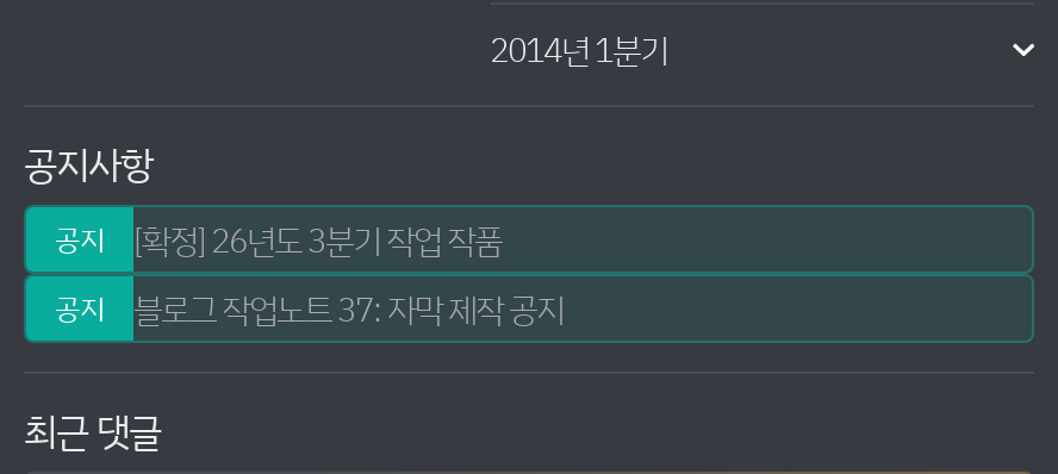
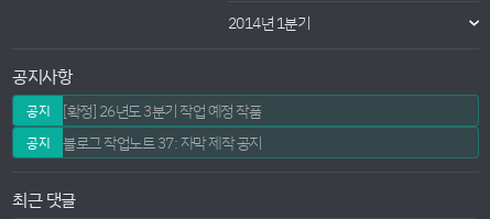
[133,216,502,262] [확정] 26년도 3분기 작업 작품 -> [63,100,261,121] [확정] 26년도 3분기 작업 예정 작품

